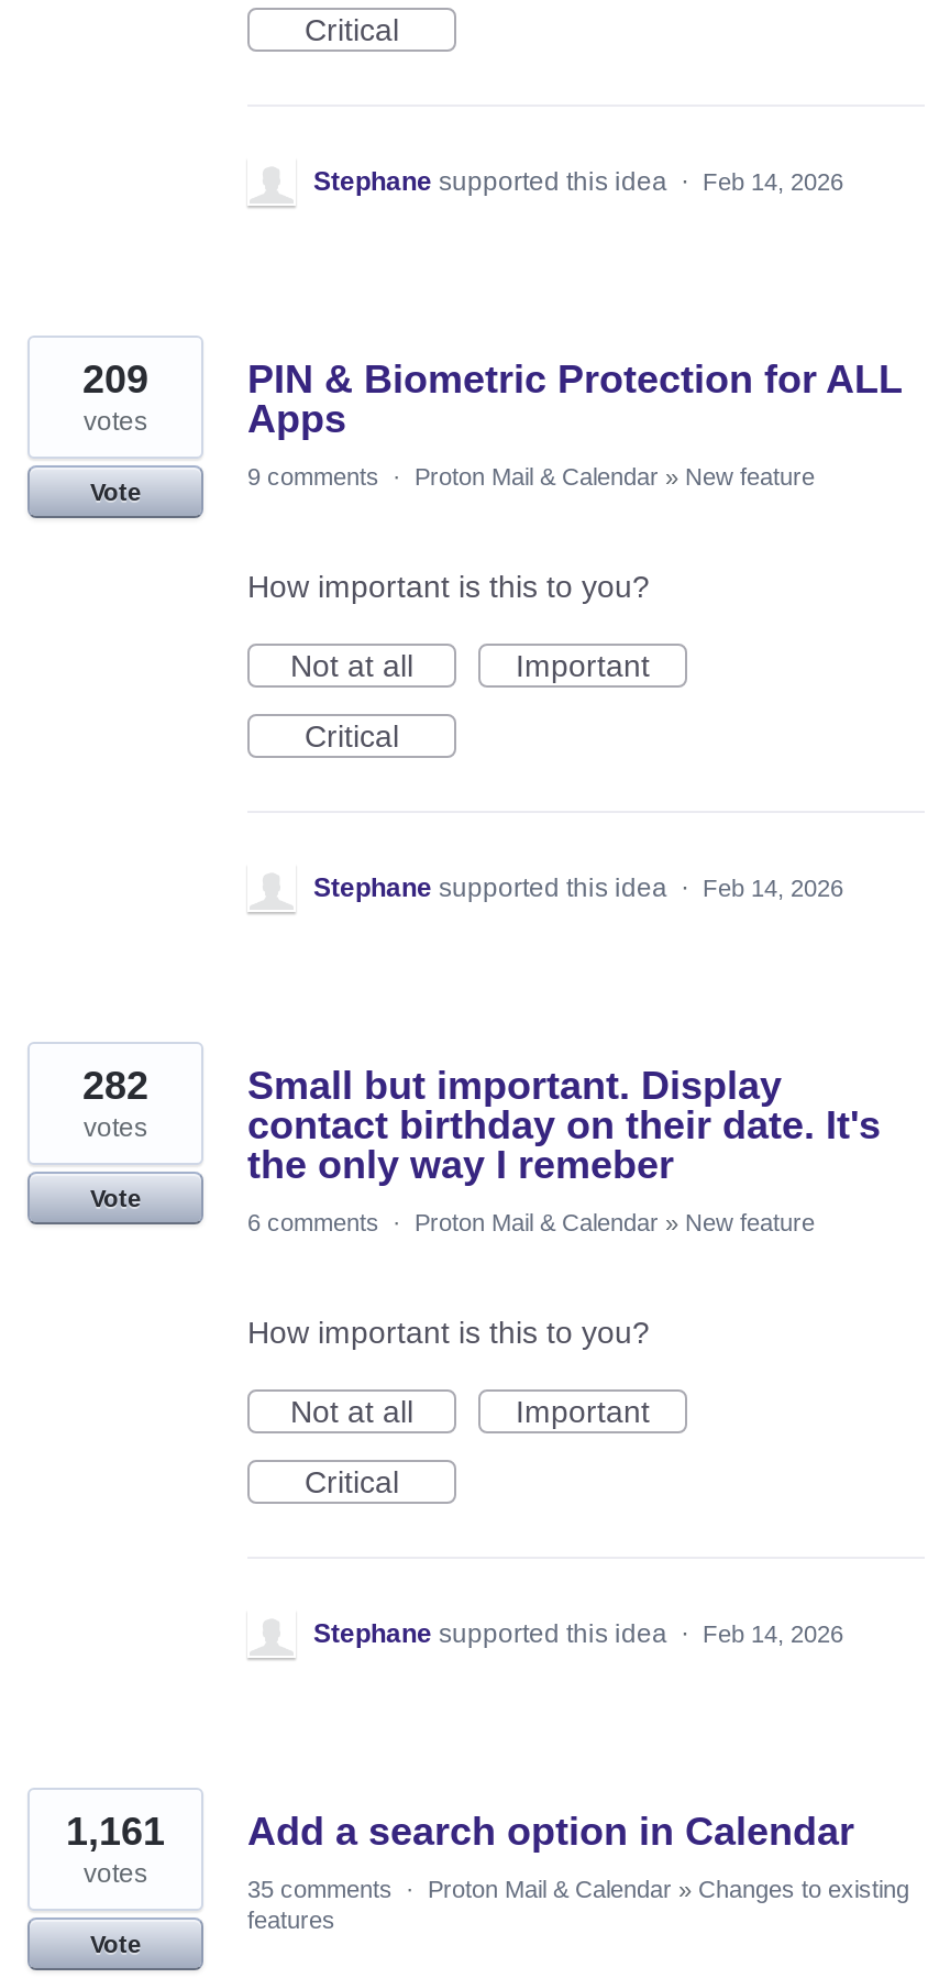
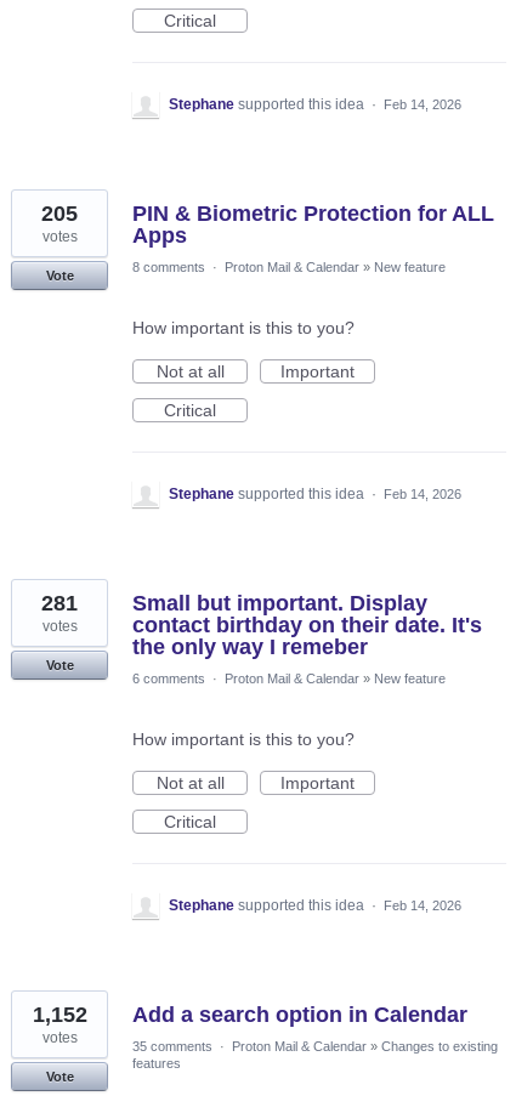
[82,358,148,402] 209 -> [41,202,78,226] 205
[247,464,815,490] 9 comments · Proton Mail & Calendar » New feature -> [132,260,446,275] 8 comments · Proton Mail & Calendar » New feature
[82,1064,148,1108] 282 -> [41,591,78,616] 281
[66,1810,854,1854] 1,161 Add a search option in Calendar -> [32,1003,467,1027] 1,152 Add a search option in Calendar

